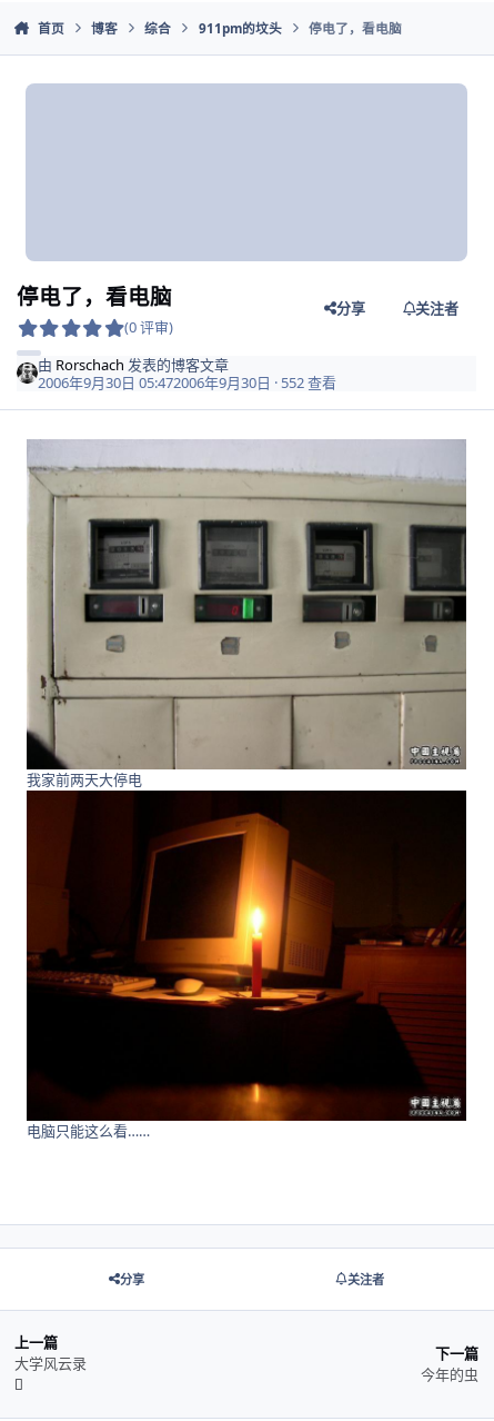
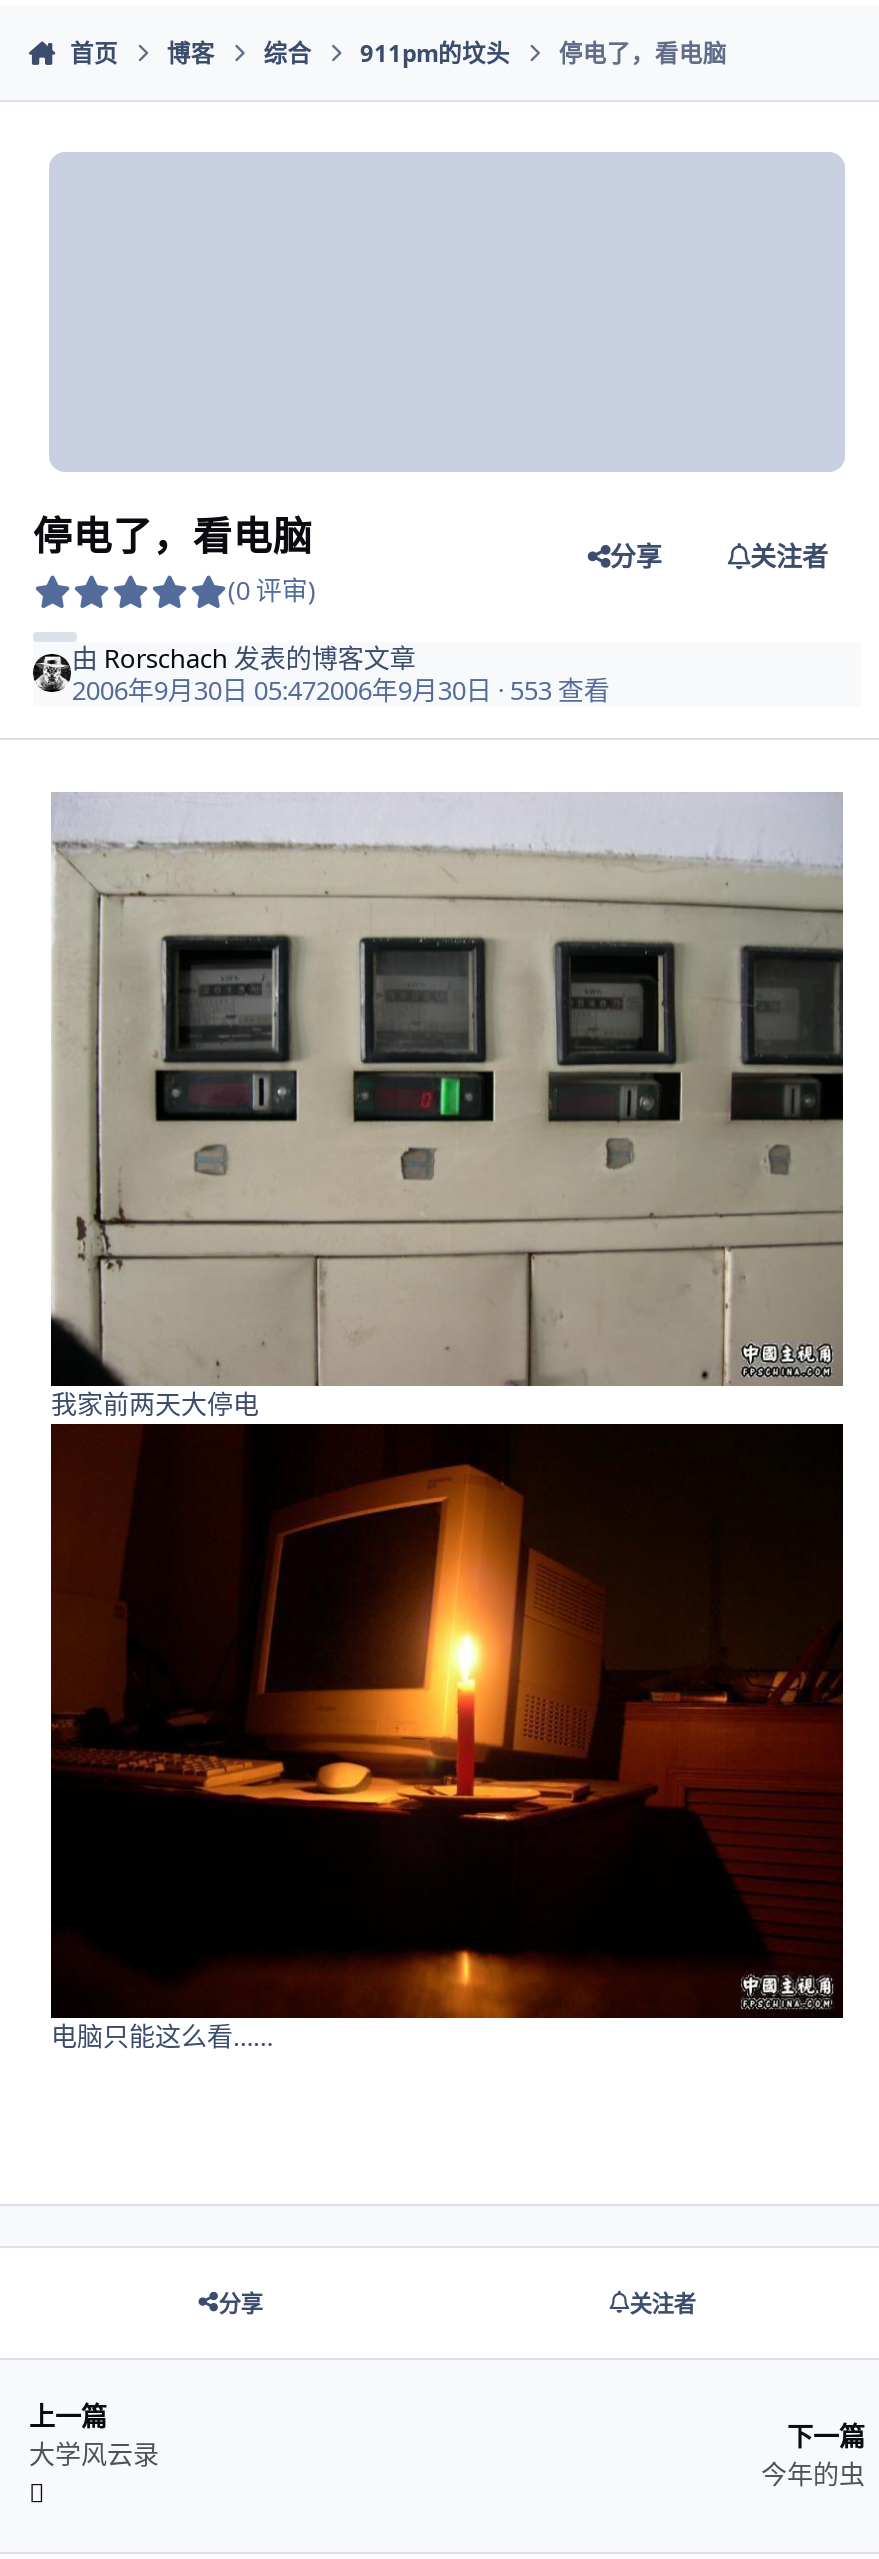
[38,372,337,392] 2006年9月30日 05:472006年9月30日· 552 查看 -> [72,671,610,707] 2006年9月30日 05:472006年9月30日· 553 查看

